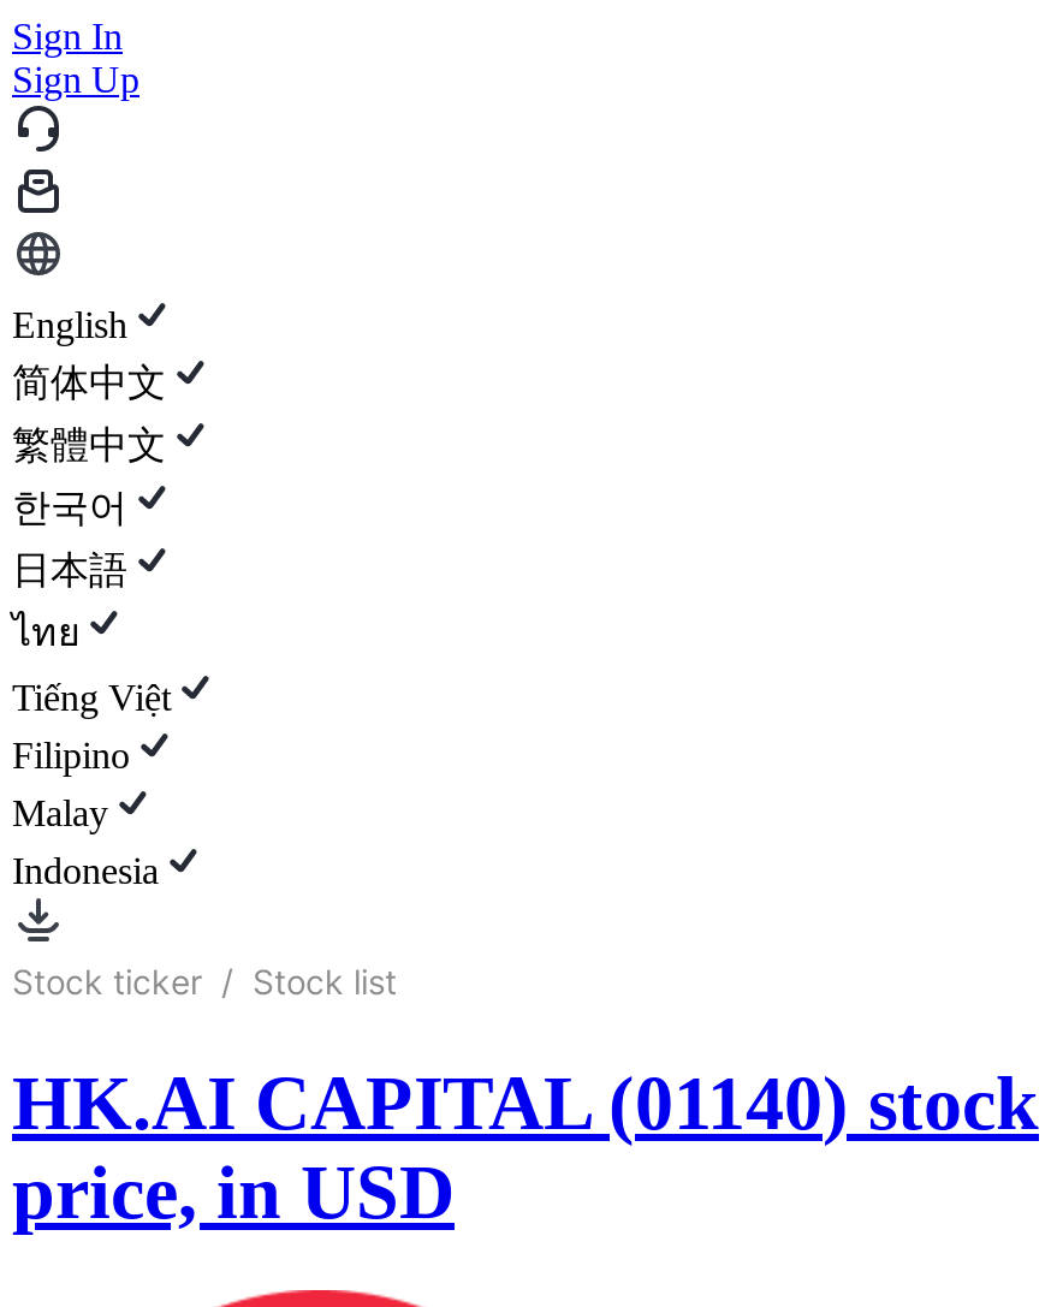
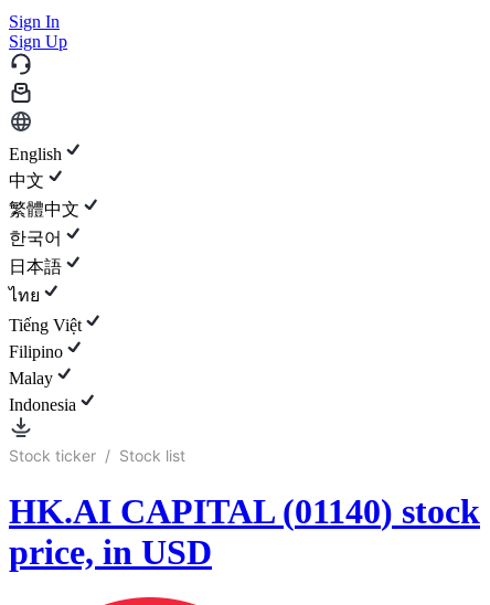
[12,362,166,403] 简体中文 -> [9,171,44,190] 中文

